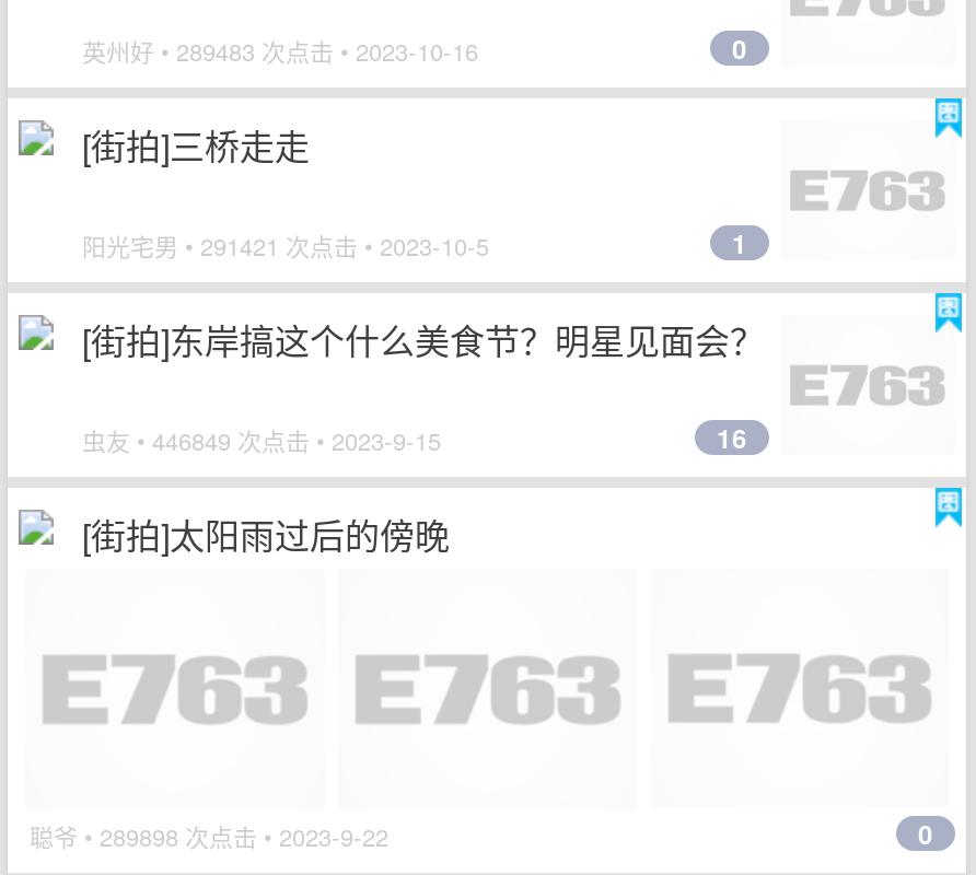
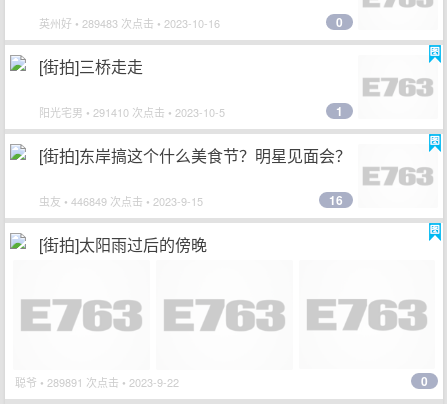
[82,228,489,263] 阳光宅男• 291421 次点击 • 2023-10-5 -> [39,104,225,120] 阳光宅男• 291410 次点击 • 2023-10-5
[30,819,388,854] 聪爷• 289898 次点击 • 2023-9-22 -> [15,374,179,390] 聪爷• 289891 次点击 • 2023-9-22

